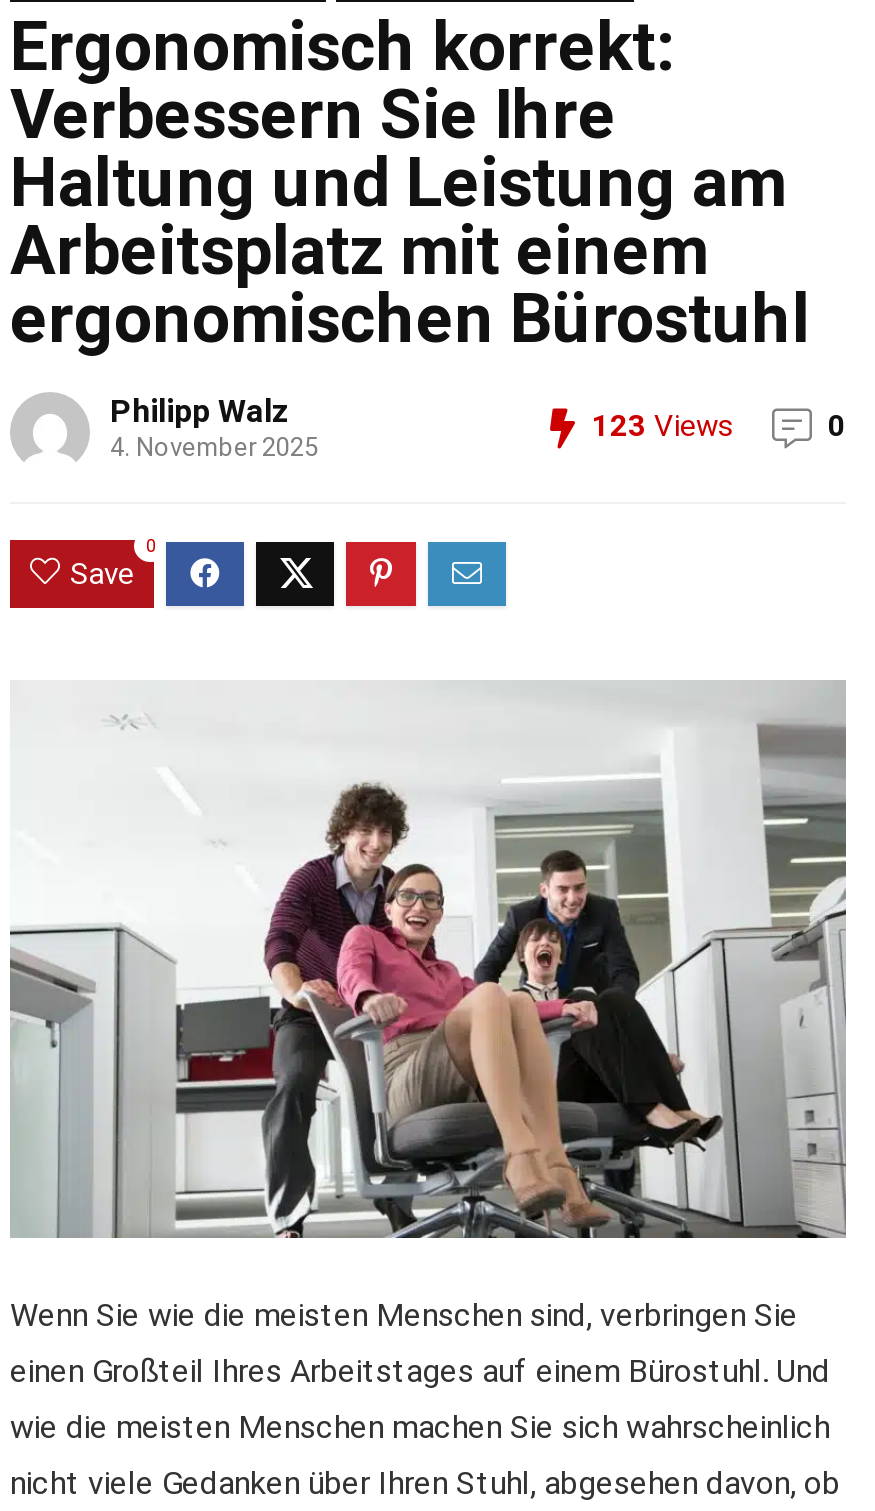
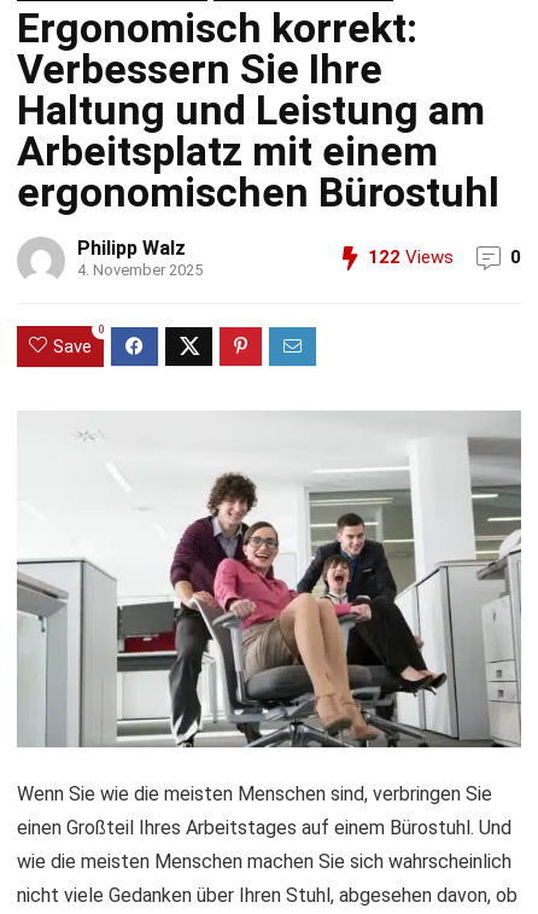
[592,408,734,444] 123 Views -> [368,246,454,268] 122 Views

